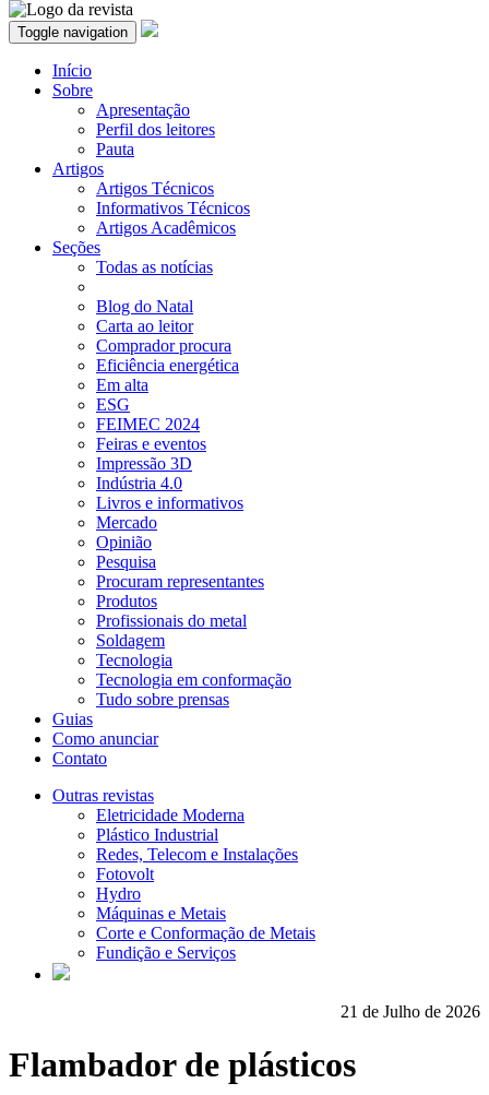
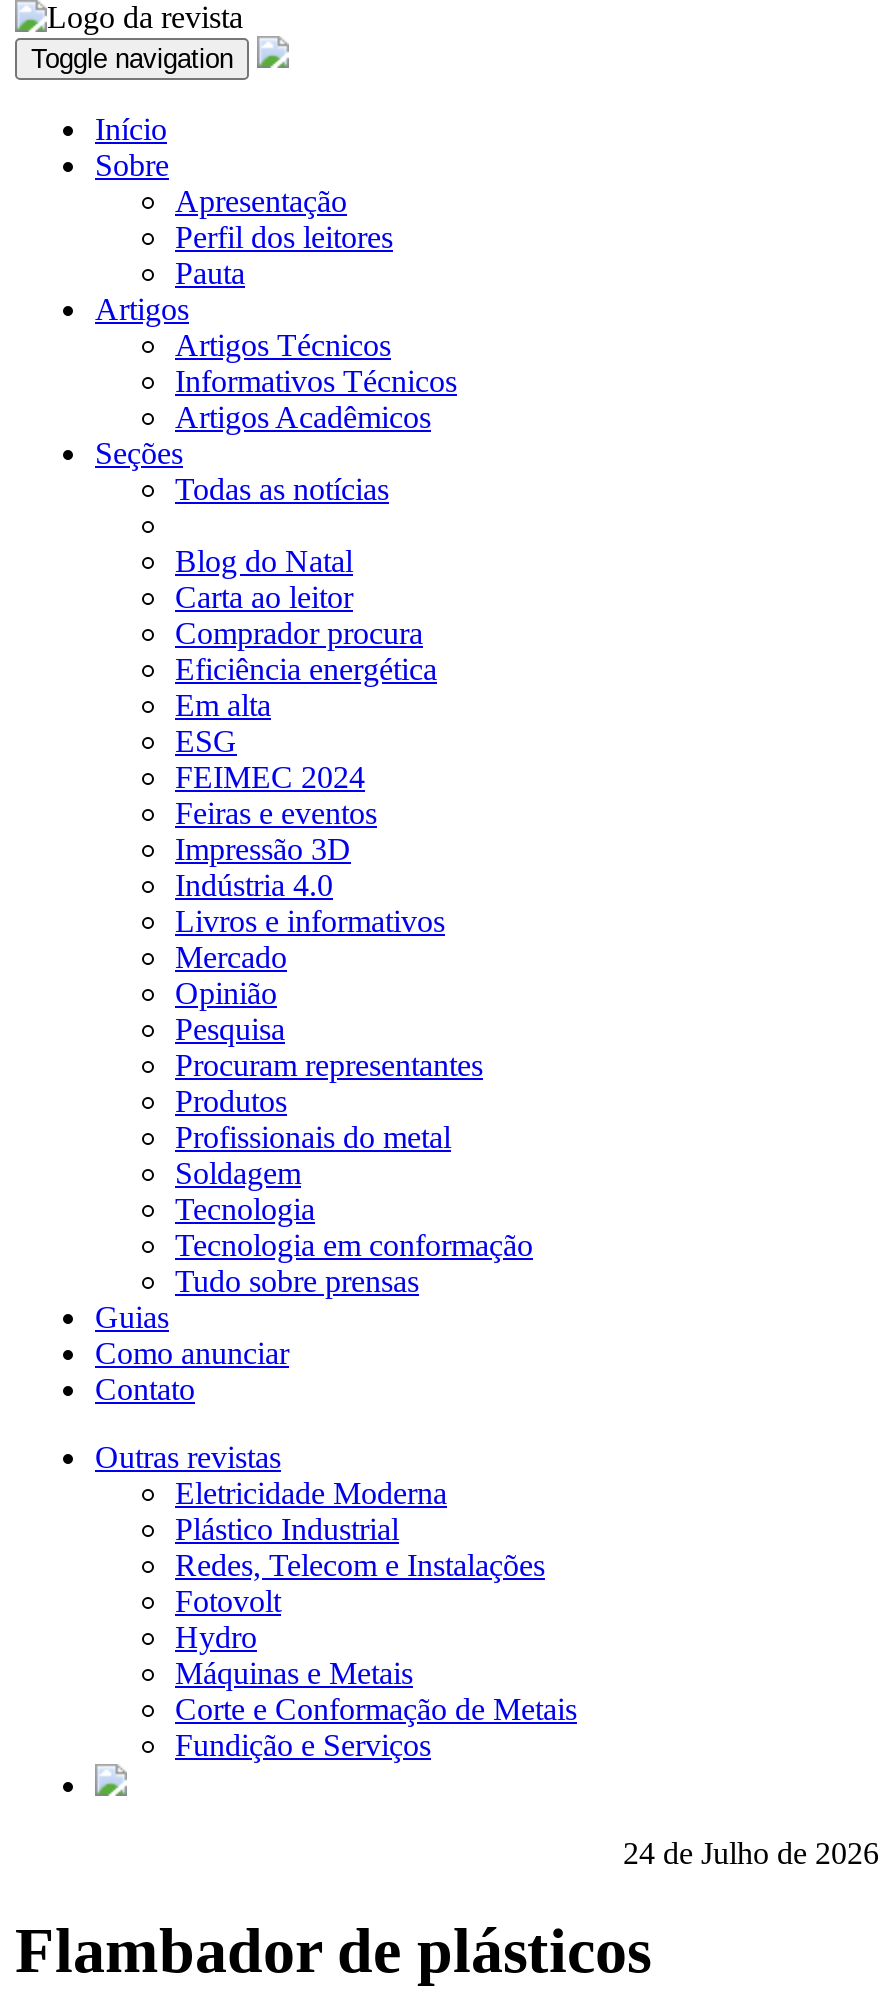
[341,1002,480,1021] 21 de Julho de 2026 -> [623,1836,879,1870] 24 de Julho de 2026

